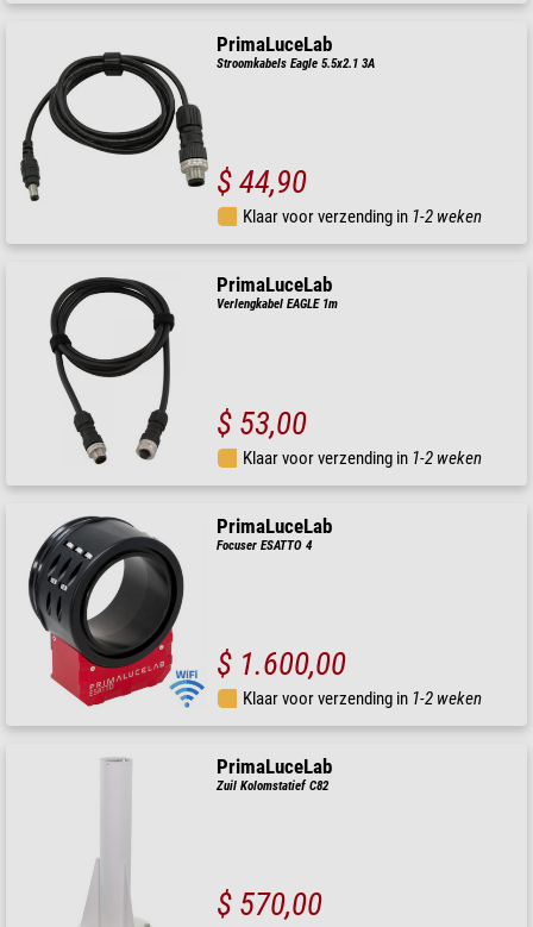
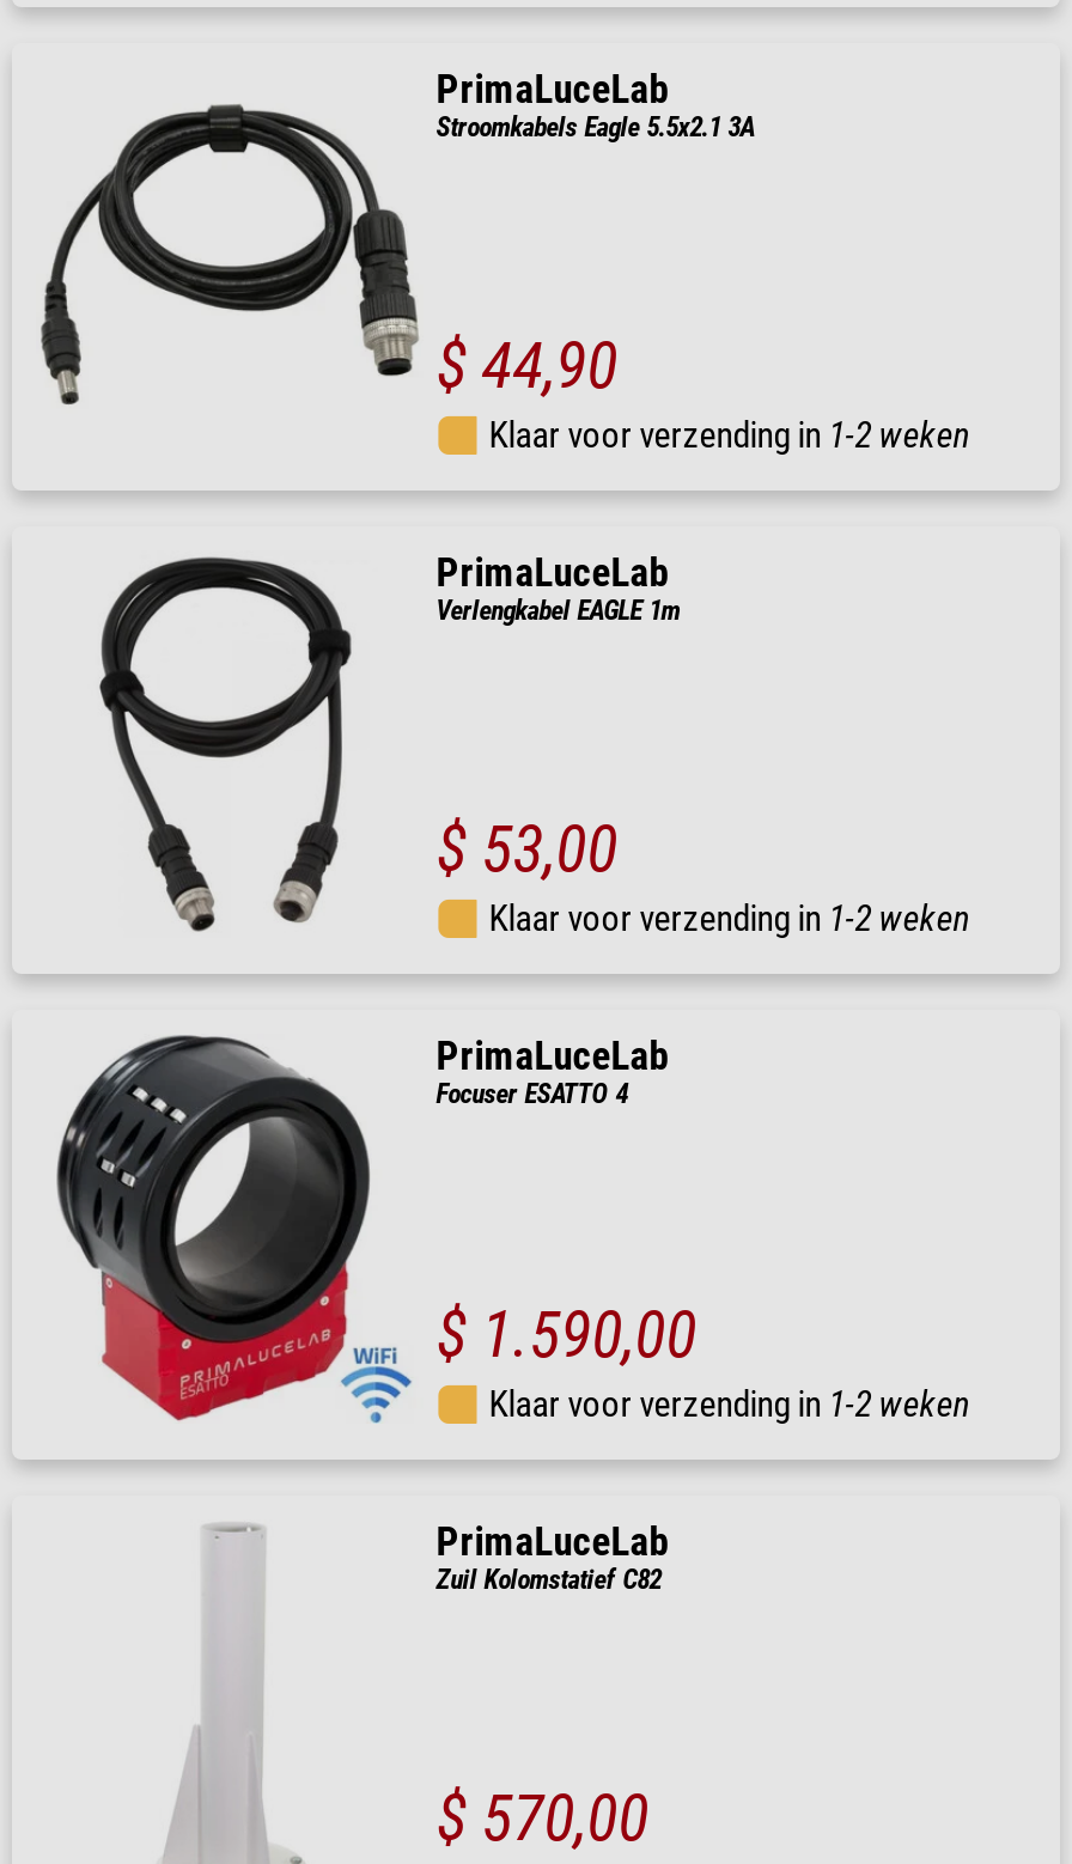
[217,645,346,683] $ 1.600,00 -> [436,1296,697,1373] $ 1.590,00

